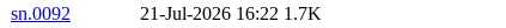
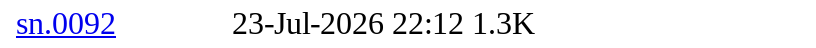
[140,4,322,24] 21-Jul-2026 16:22 1.7K -> [232,7,536,41] 23-Jul-2026 22:12 1.3K

